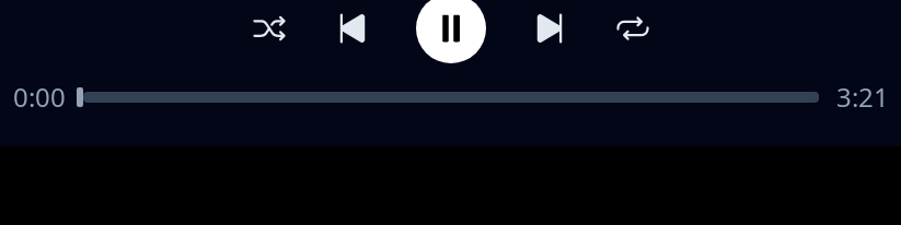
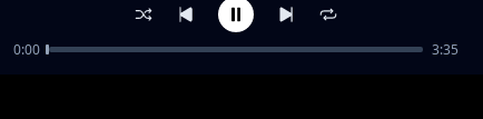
[836,79,889,116] 3:21 -> [432,40,459,59] 3:35

